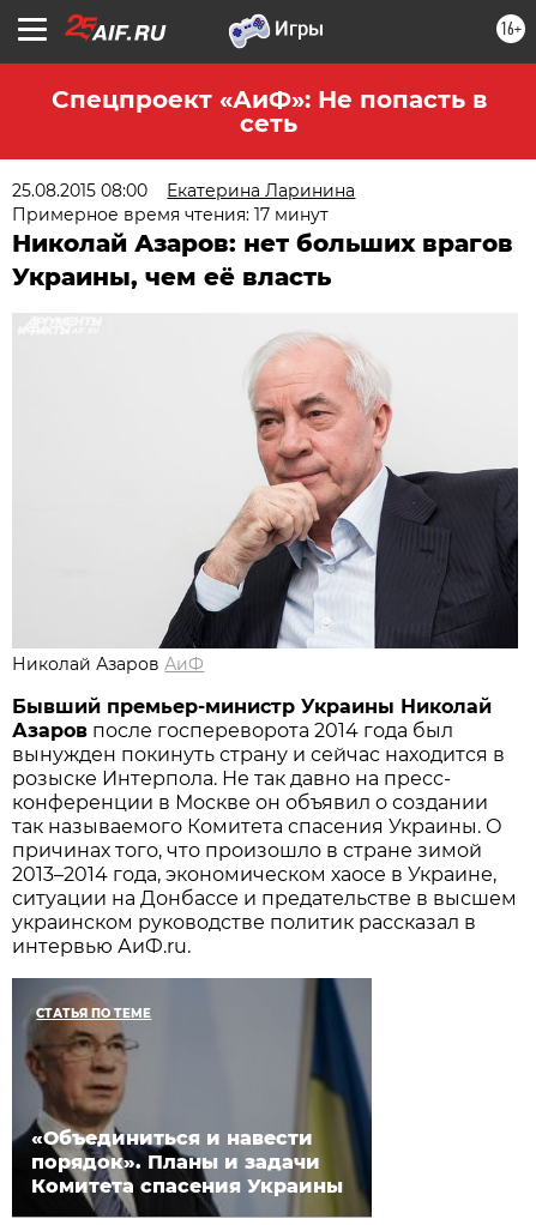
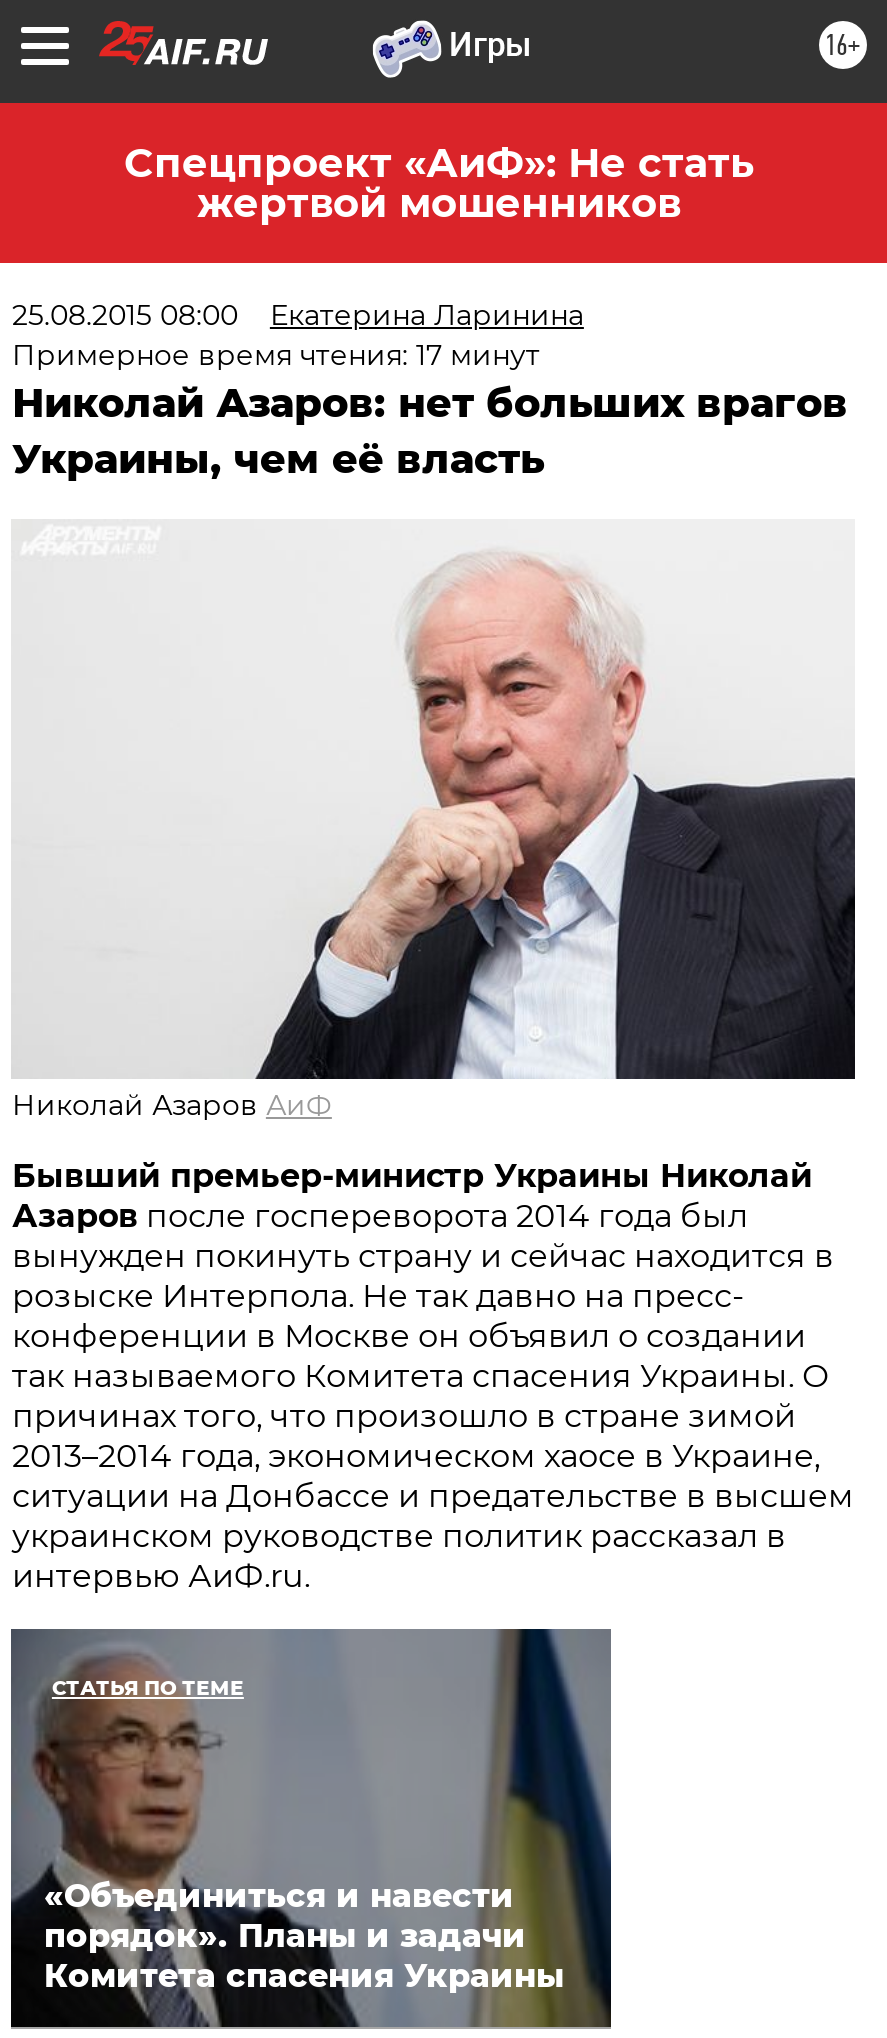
[51,85,486,138] Спецпроект «АиФ»: Не попасть в | сеть -> [124,139,754,227] Спецпроект «АиФ»: Не стать | жертвой мошенников

